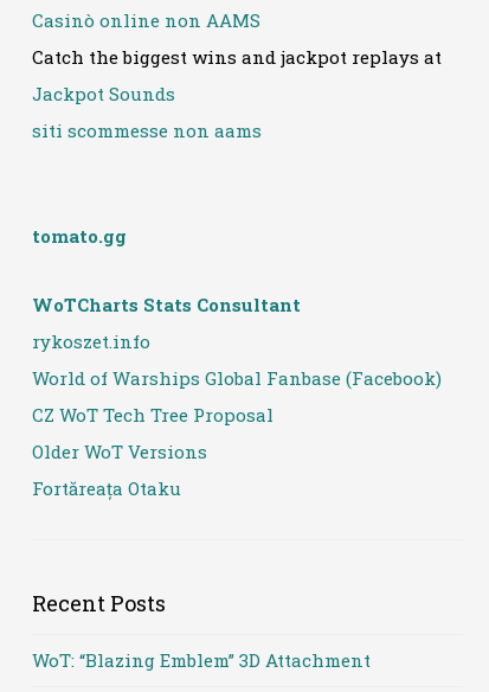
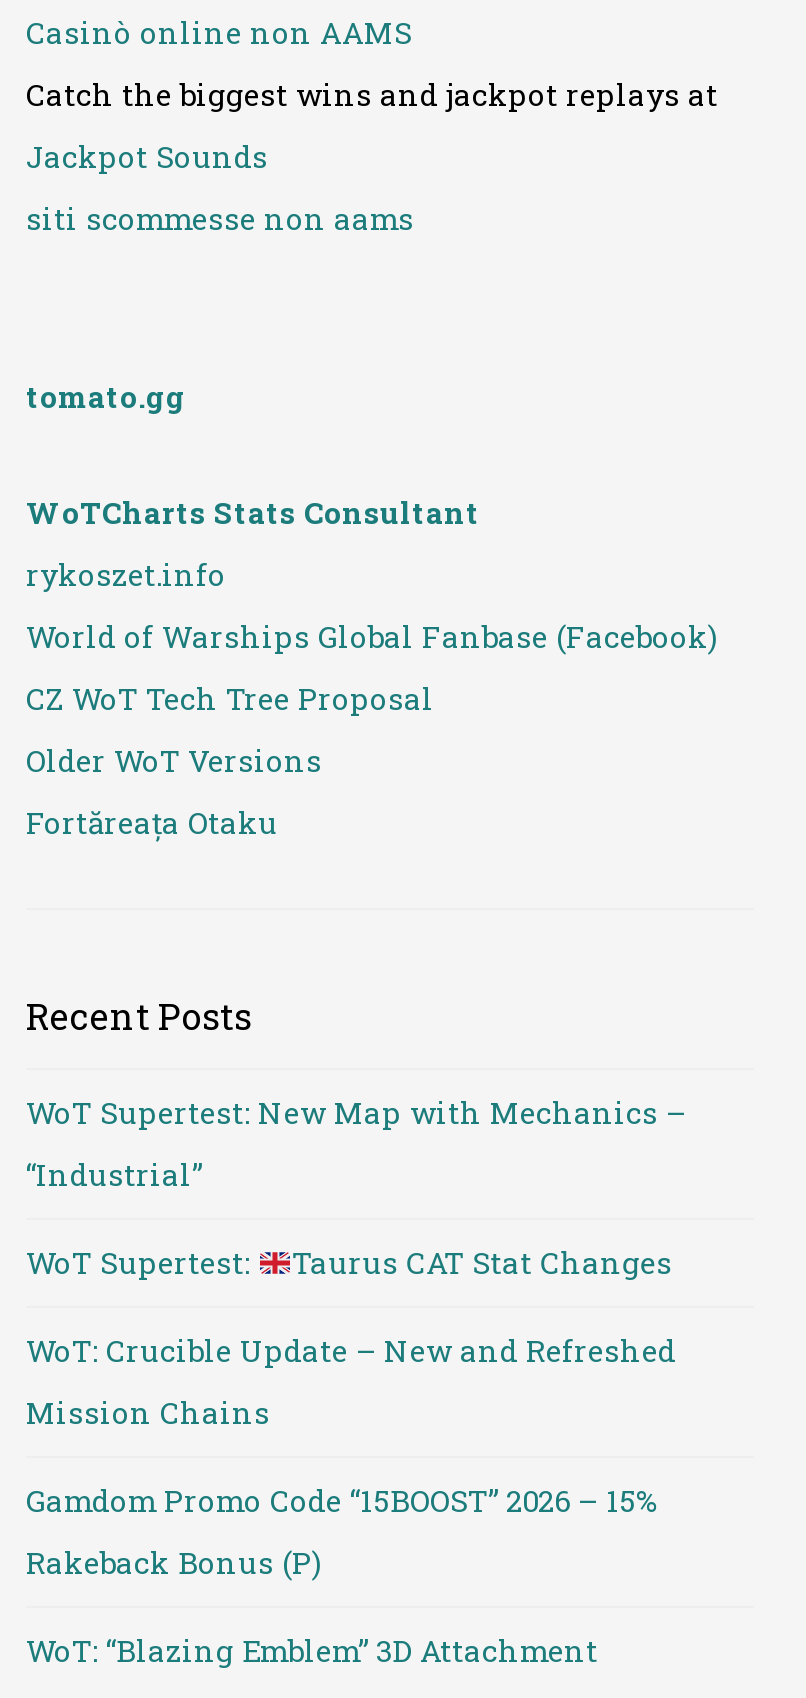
none -> [26,1093,686,1583] WoT Supertest: New Map with Mechanics – | “Industrial” | WoT Supertest: | Taurus CAT Stat Changes | WoT: Crucible Update – New and Refreshed | Mission Chains | Gamdom Promo Code “15BOOST” 2026 – 15% | Rakeback Bonus (P)

